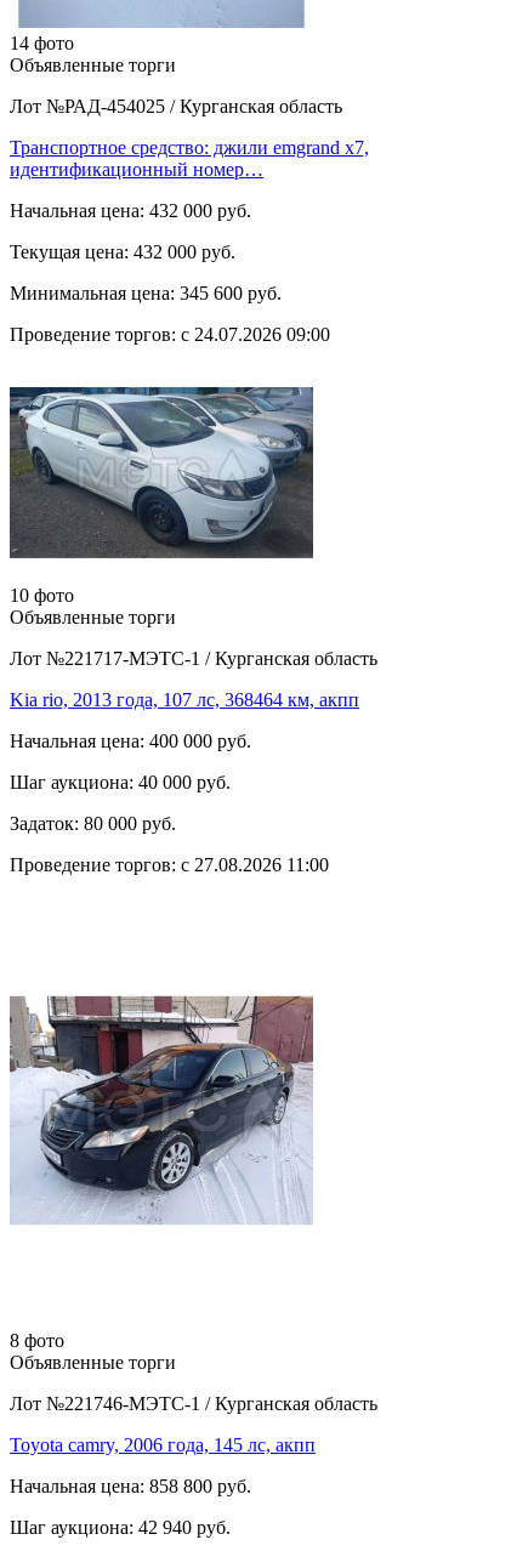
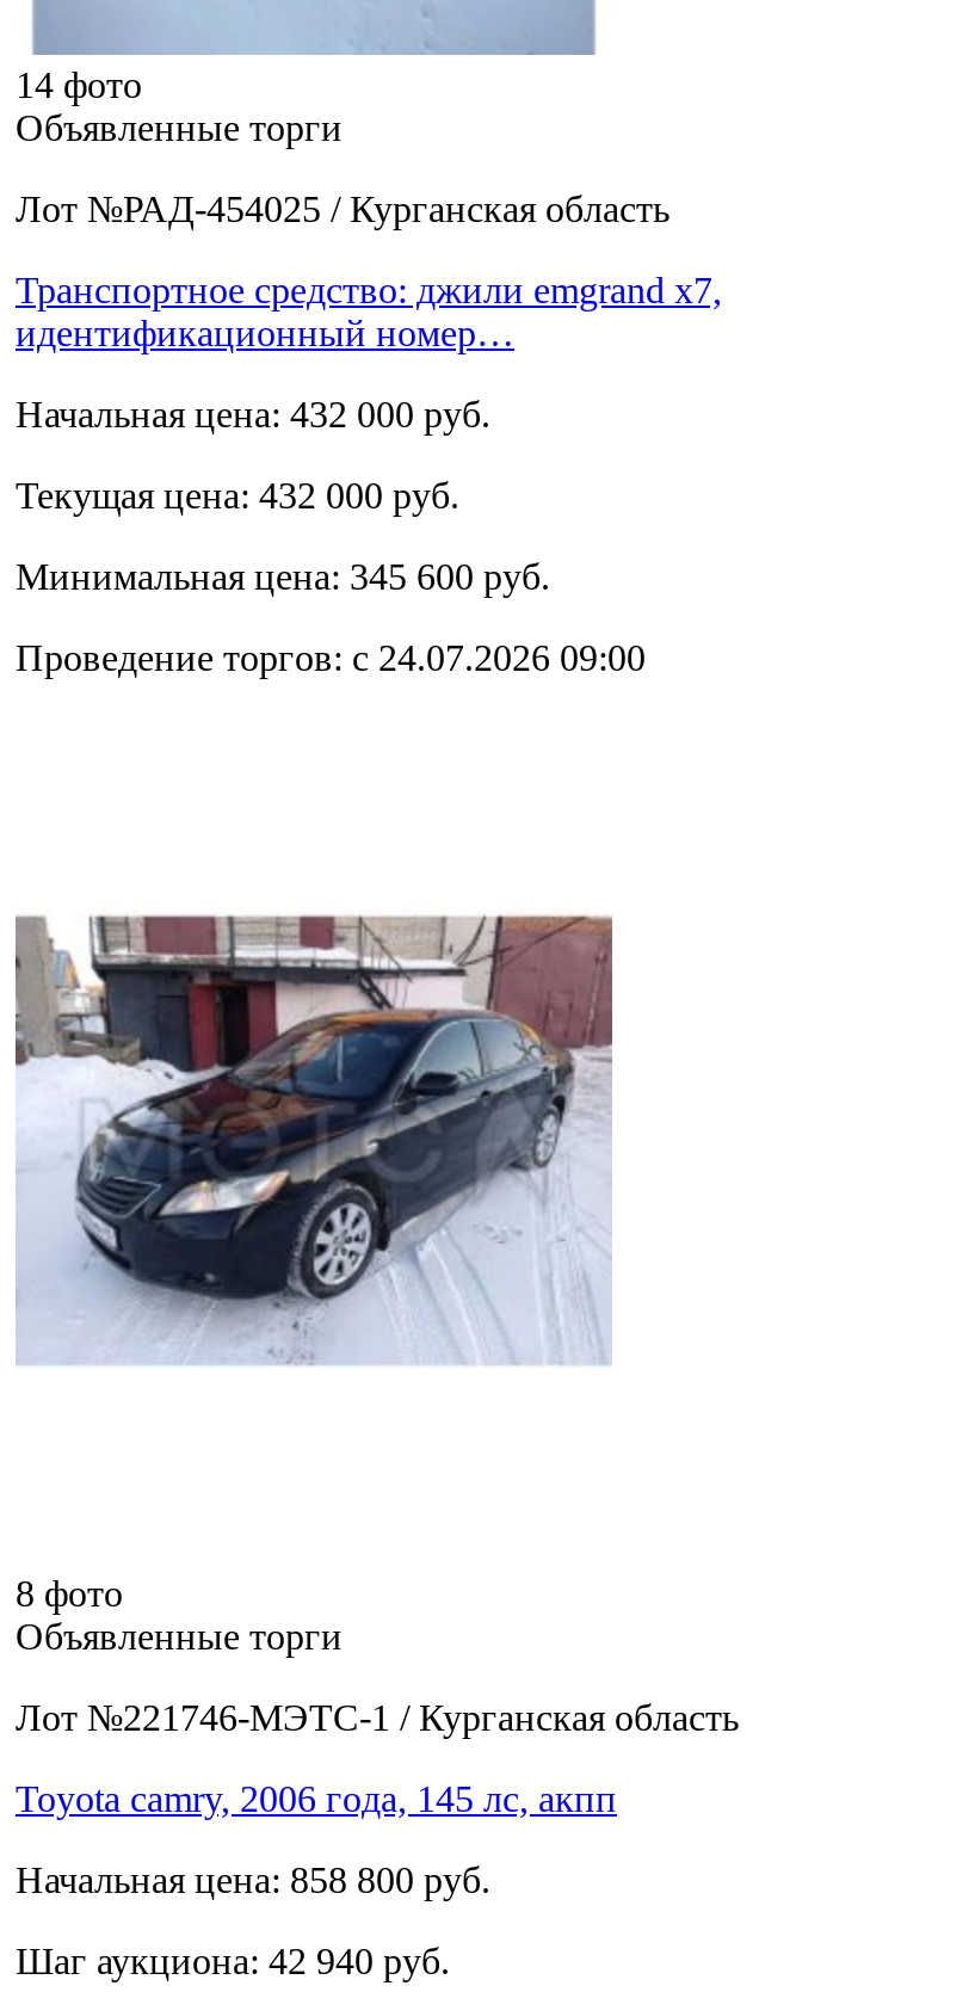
[8,386,377,875] [image] | 10 фото | Объявленные торги | Лот №221717-МЭТС-1 / Курганская область | Kia rio, 2013 года, 107 лс, 368464 км, акпп | Начальная цена: 400 000 руб. | Шаг аукциона: 40 000 руб. | Задаток: 80 000 руб. | Проведение торгов: с 27.08.2026 11:00 -> none

